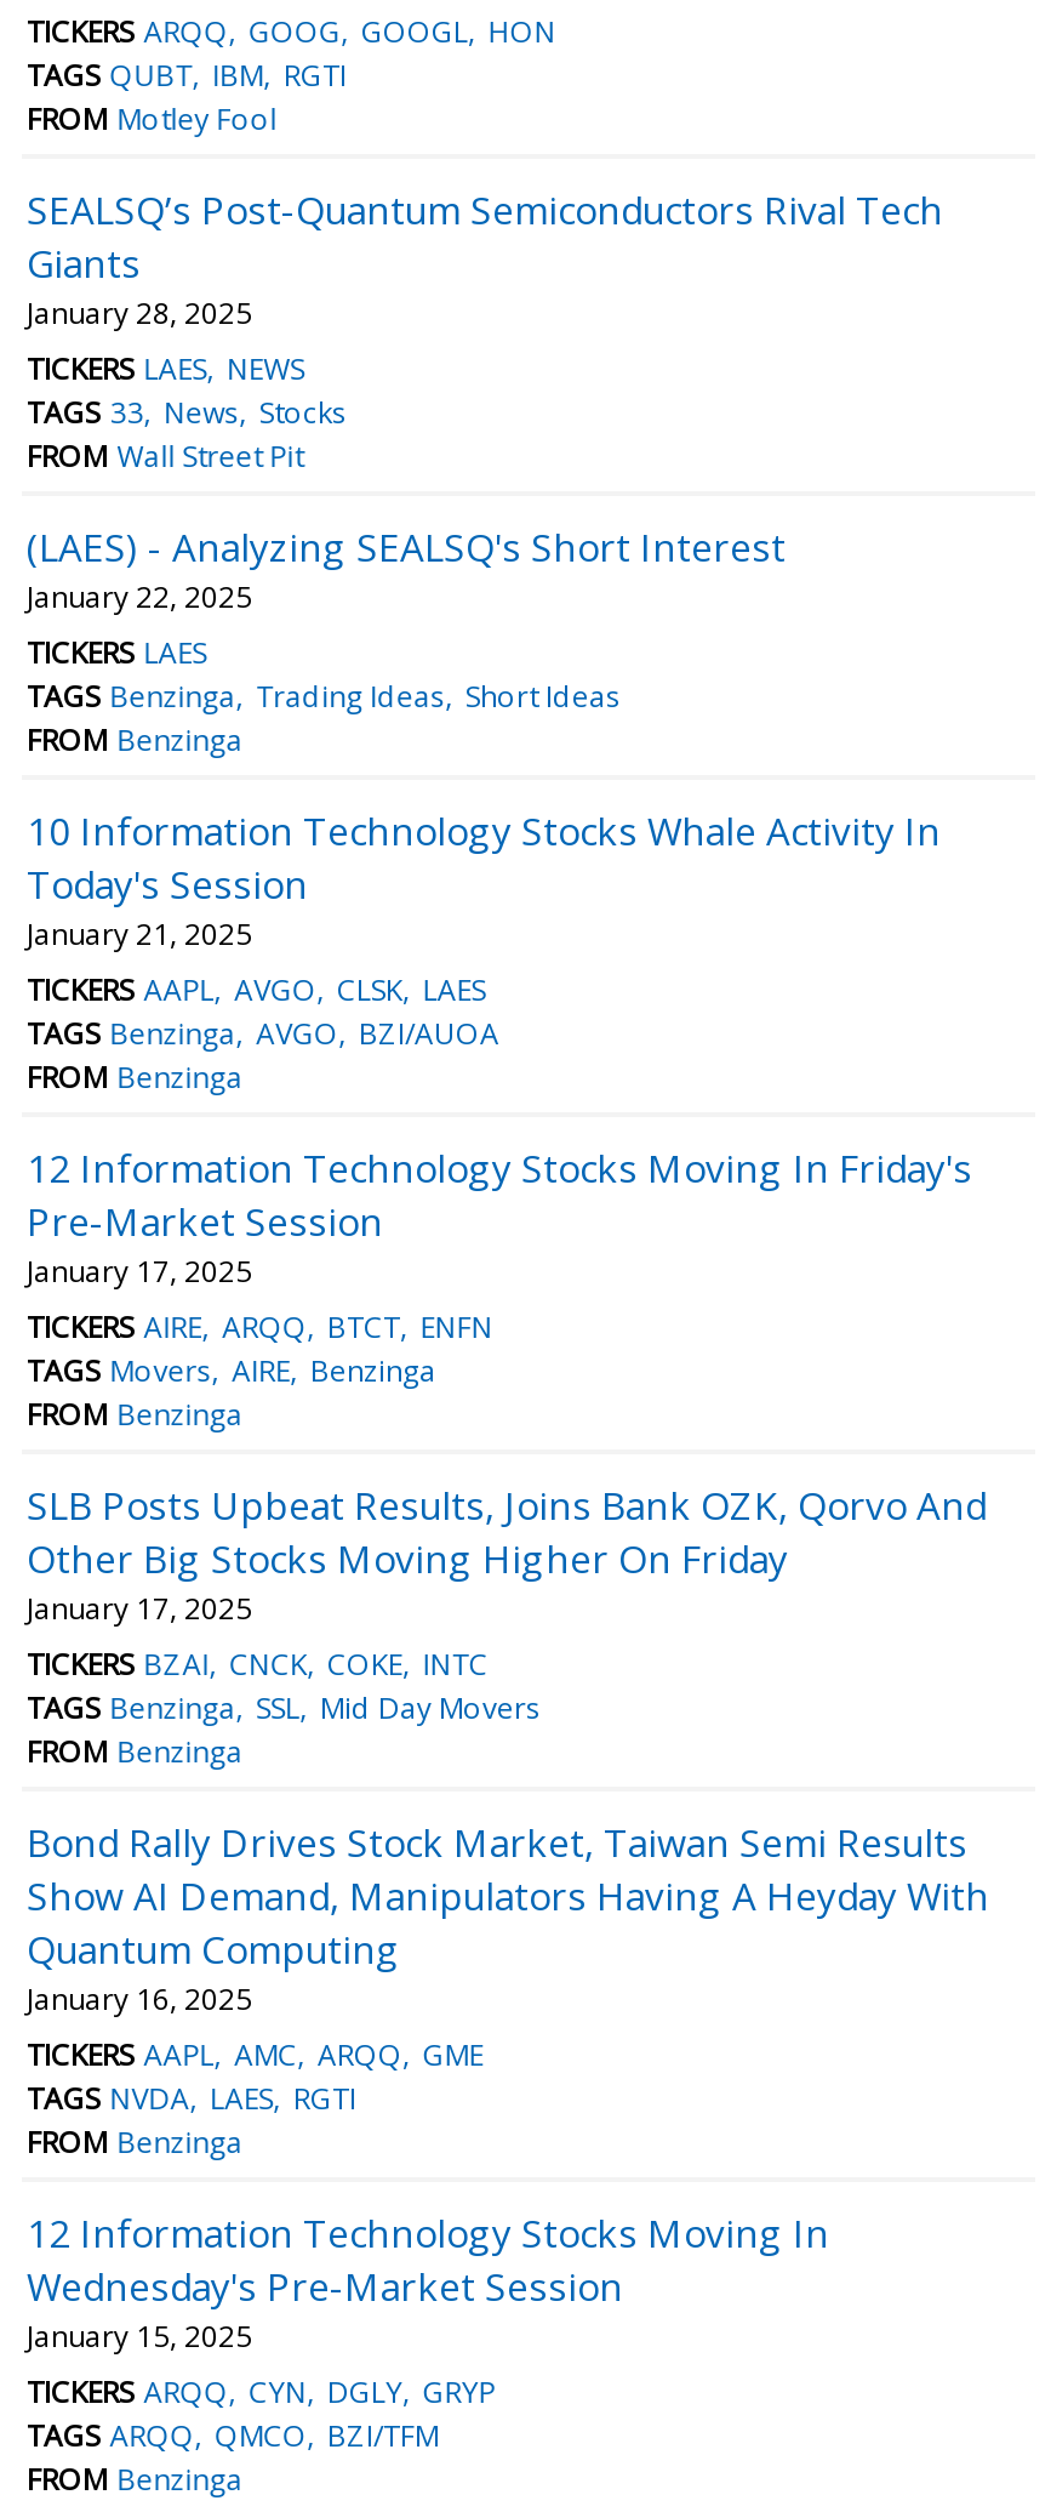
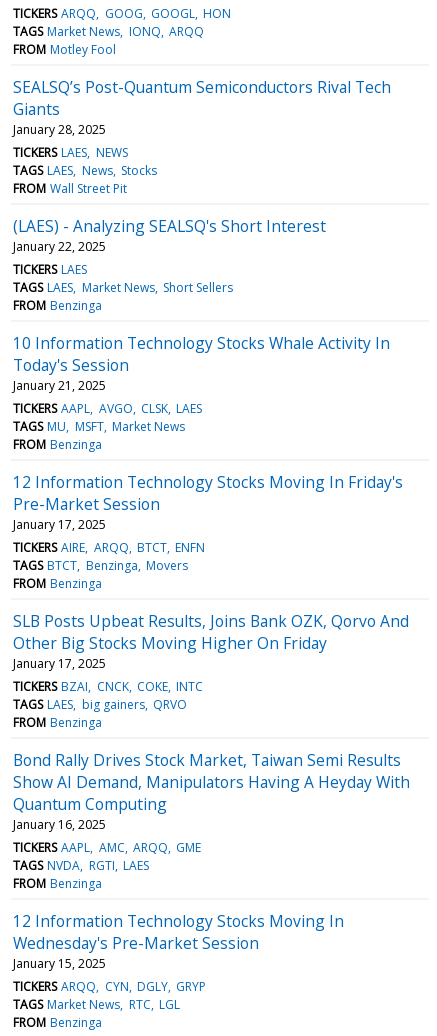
[27,54,346,95] TAGS QUBT IBM RGTI -> [13,23,204,40] TAGS Market News IONQ ARQQ
[27,391,346,433] TAGS 33 News Stocks -> [13,162,157,179] TAGS LAES News Stocks
[27,675,620,716] TAGS Benzinga Trading Ideas Short Ideas -> [13,279,233,296] TAGS LAES Market News Short Sellers
[27,1012,499,1054] TAGS Benzinga AVGO BZI/AUOA -> [13,418,185,435] TAGS MU MSFT Market News
[27,1350,436,1391] TAGS Movers AIRE Benzinga -> [13,557,188,574] TAGS BTCT Benzinga Movers
[27,1687,540,1728] TAGS Benzinga SSL Mid Day Movers -> [13,696,187,713] TAGS LAES big gainers QRVO
[27,2077,356,2119] TAGS NVDA LAES RGTI -> [13,857,149,874] TAGS NVDA RGTI LAES
[27,2414,439,2456] TAGS ARQQ QMCO BZI/TFM -> [13,996,180,1013] TAGS Market News RTC LGL

